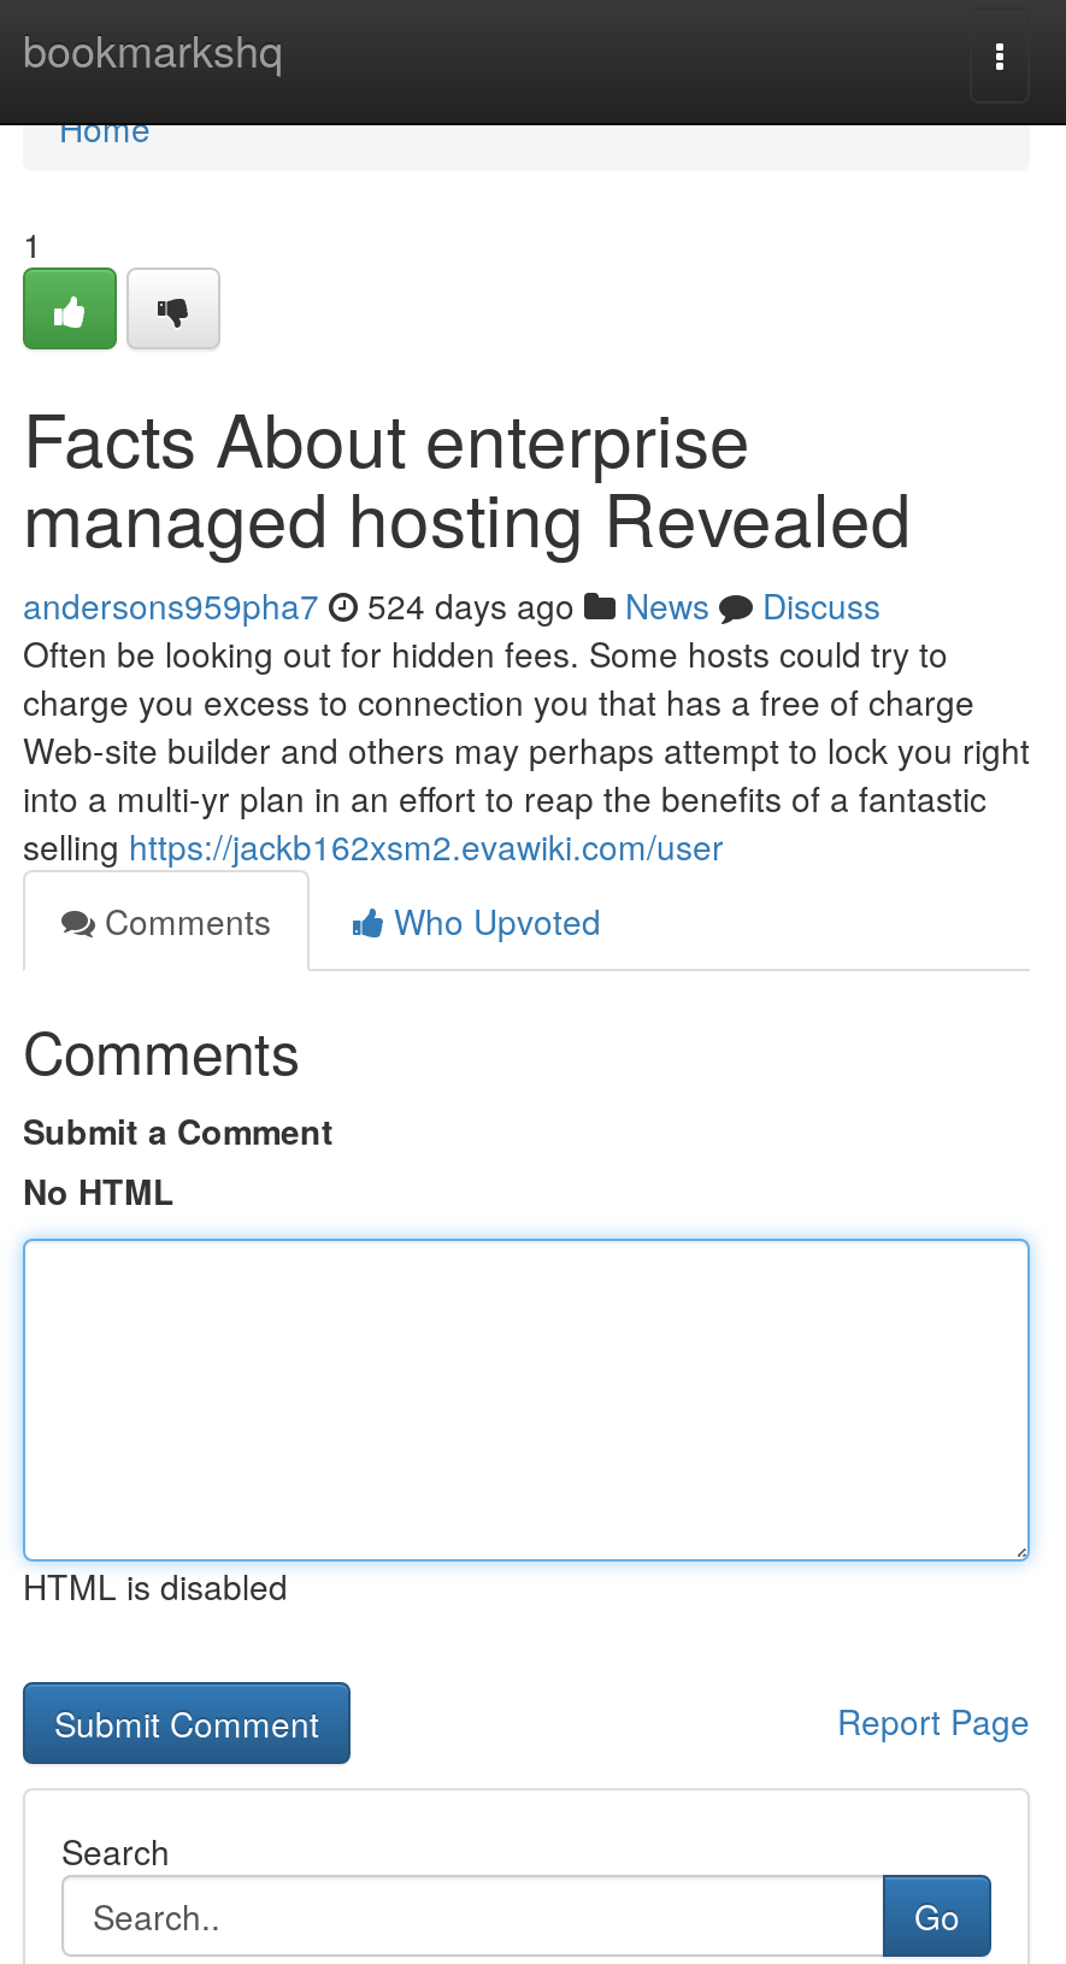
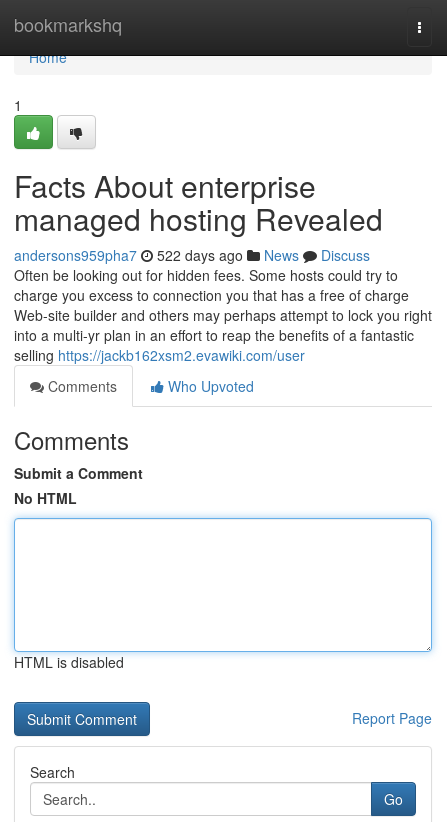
[23,581,881,629] andersons959pha7 524 days ago News Discuss -> [14,245,370,265] andersons959pha7 522 days ago News Discuss

